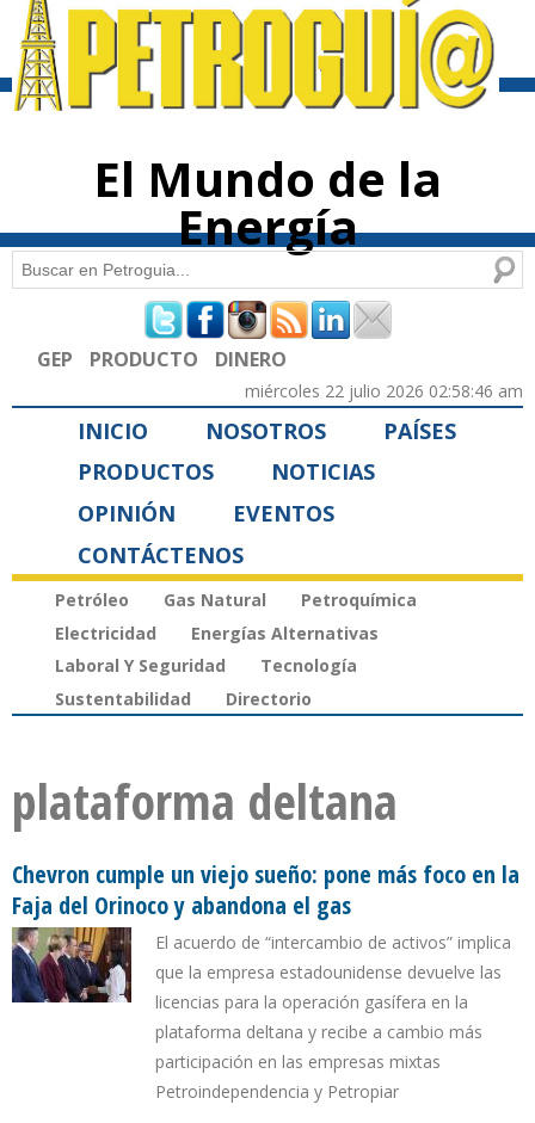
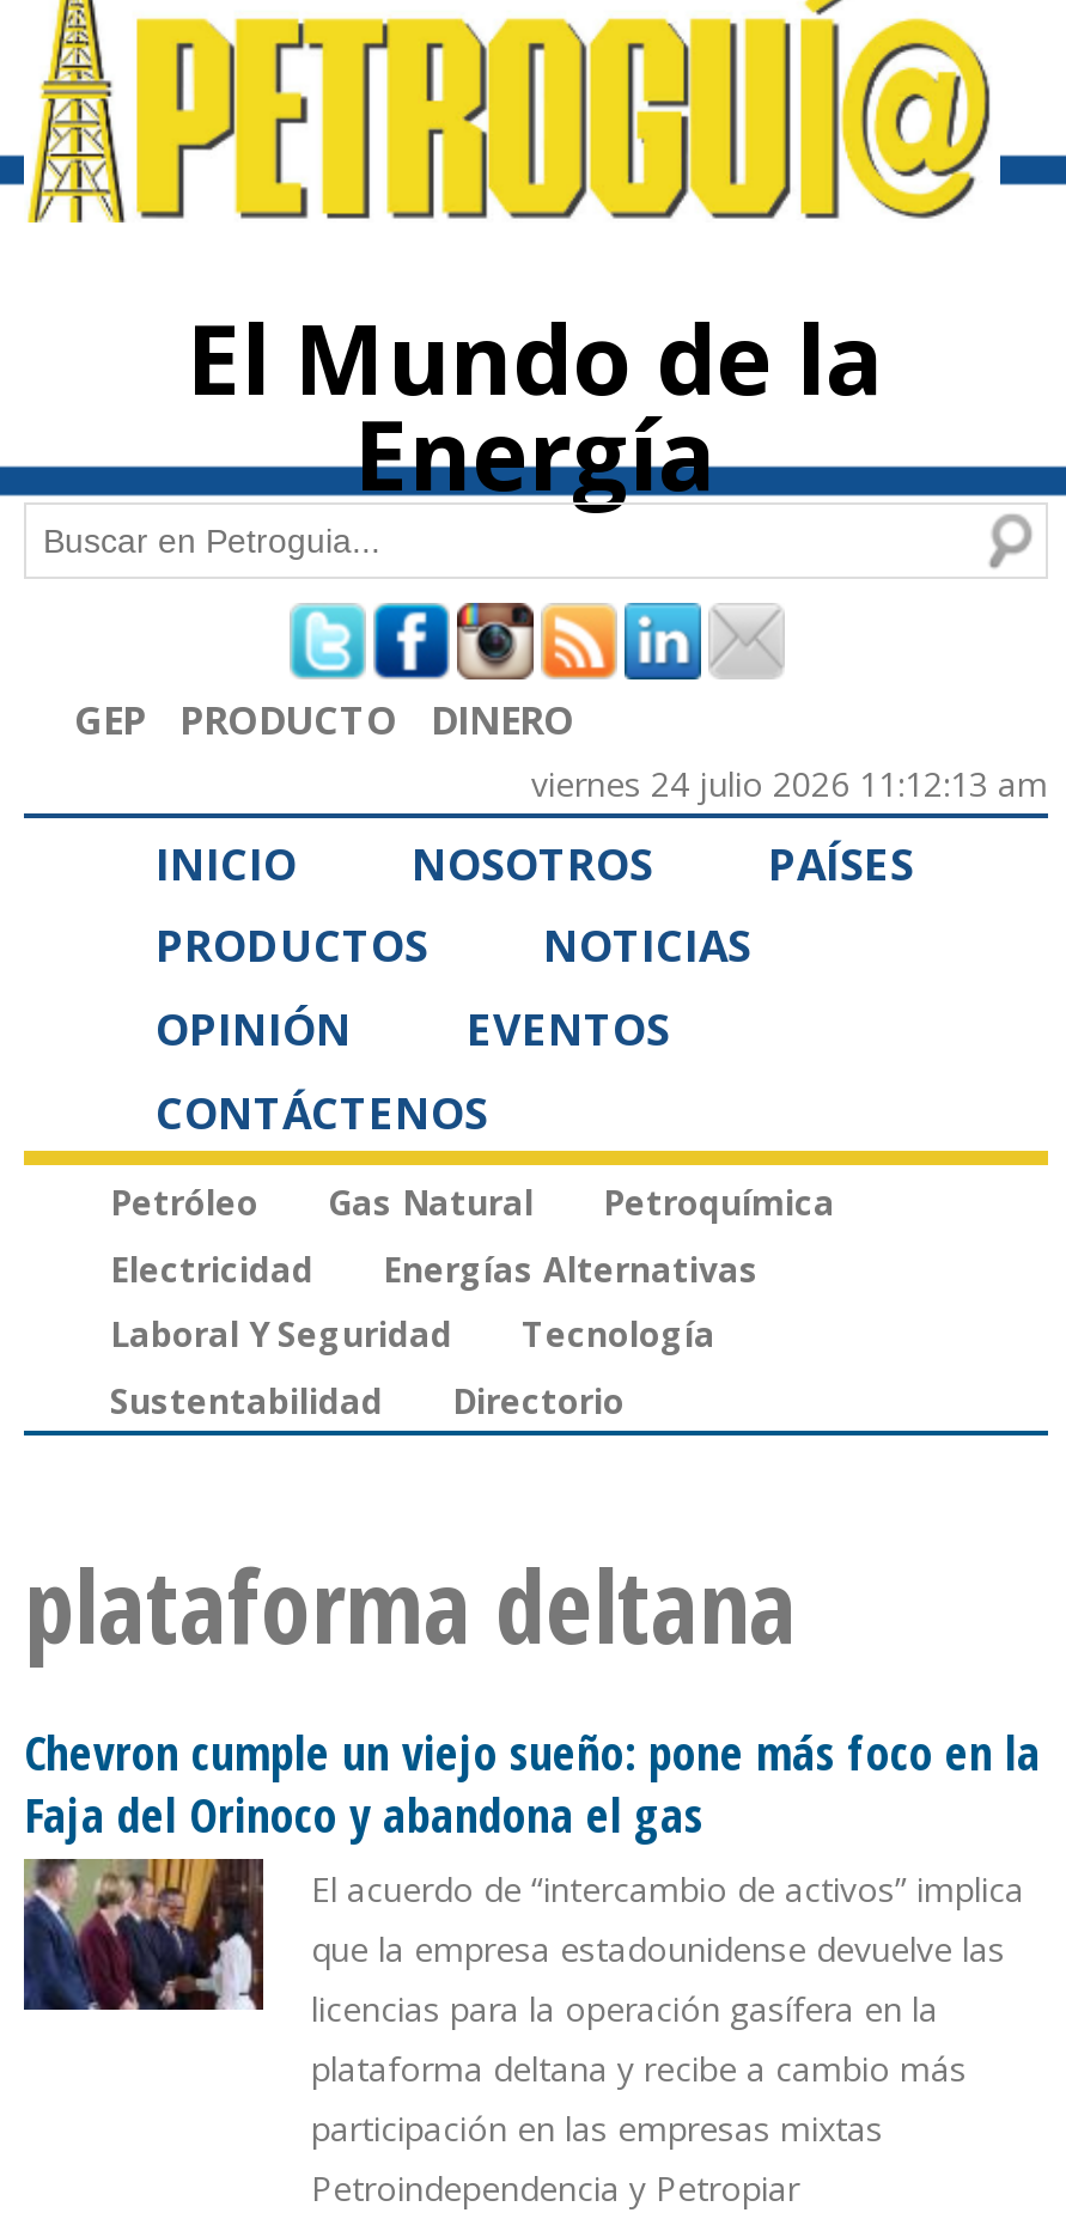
[245,379,523,402] miércoles 22 julio 2026 02:58:46 am -> [531,760,1048,806] viernes 24 julio 2026 11:12:13 am

